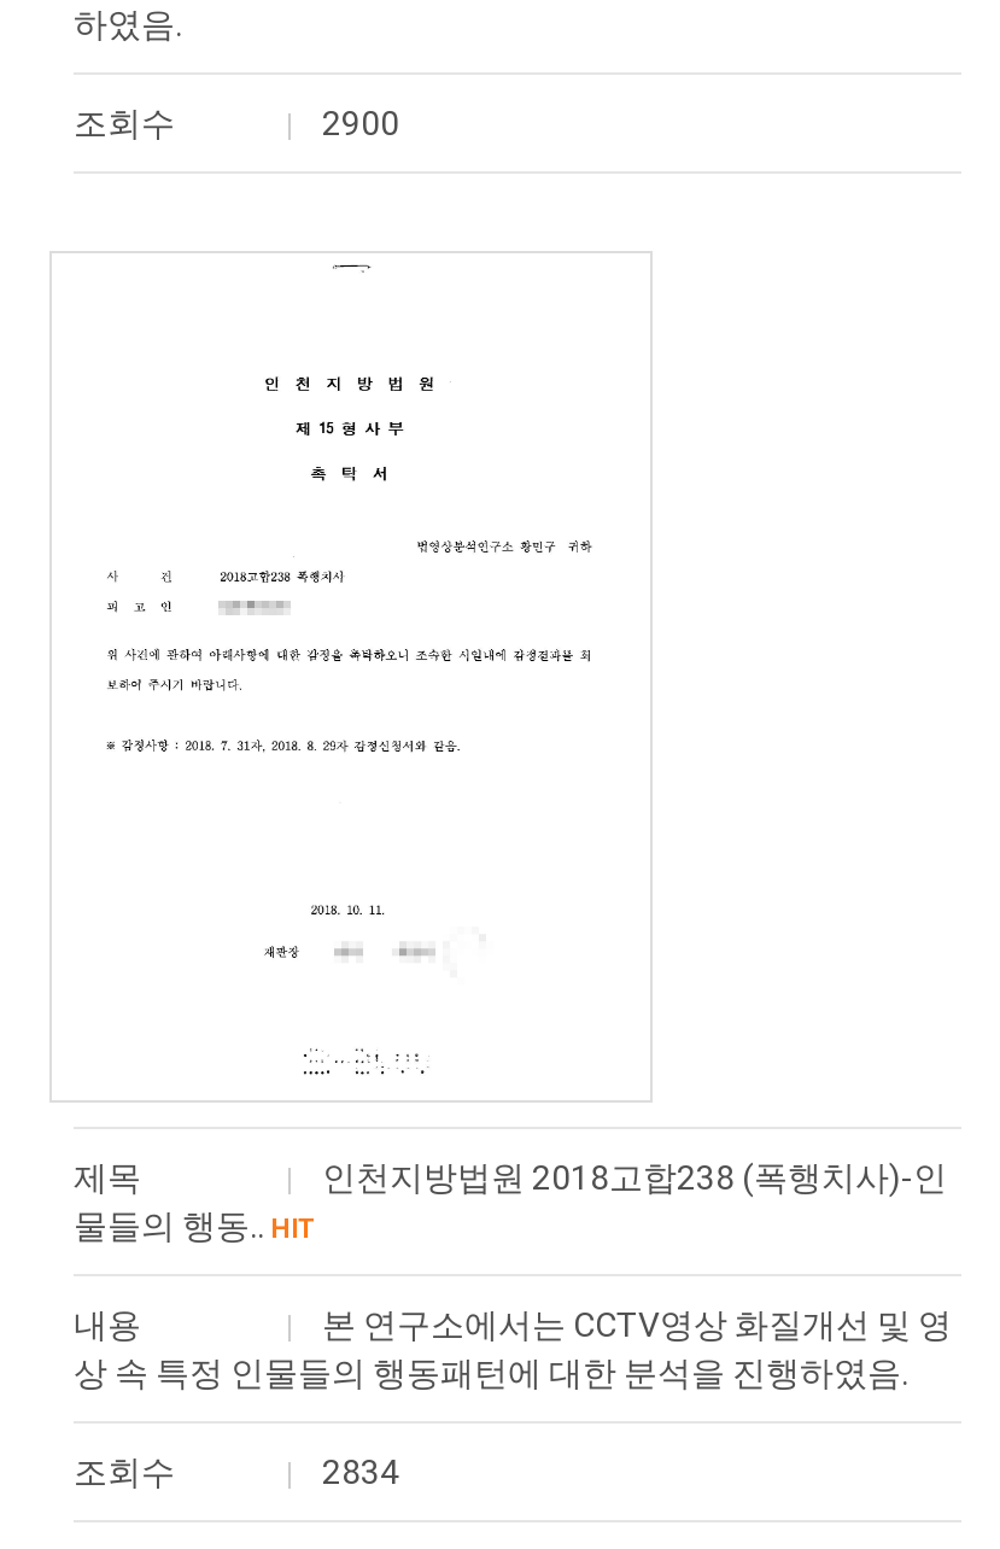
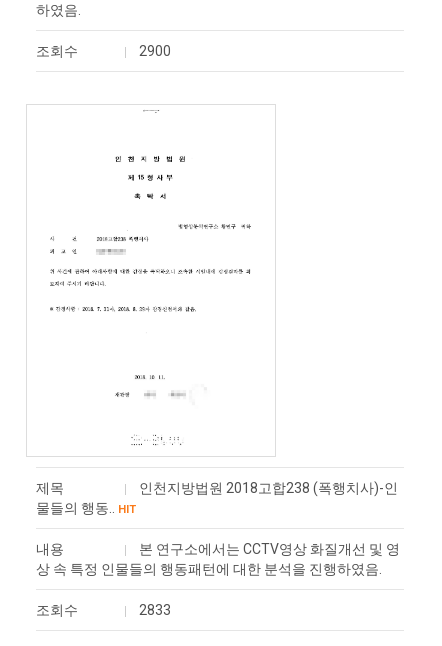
[322,1452,399,1491] 2834 -> [139,602,171,618] 2833

